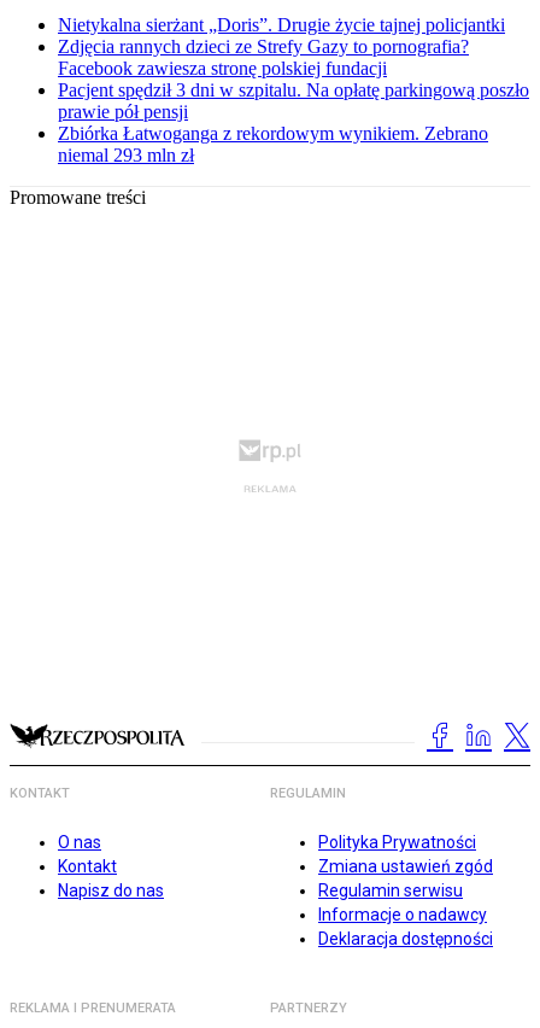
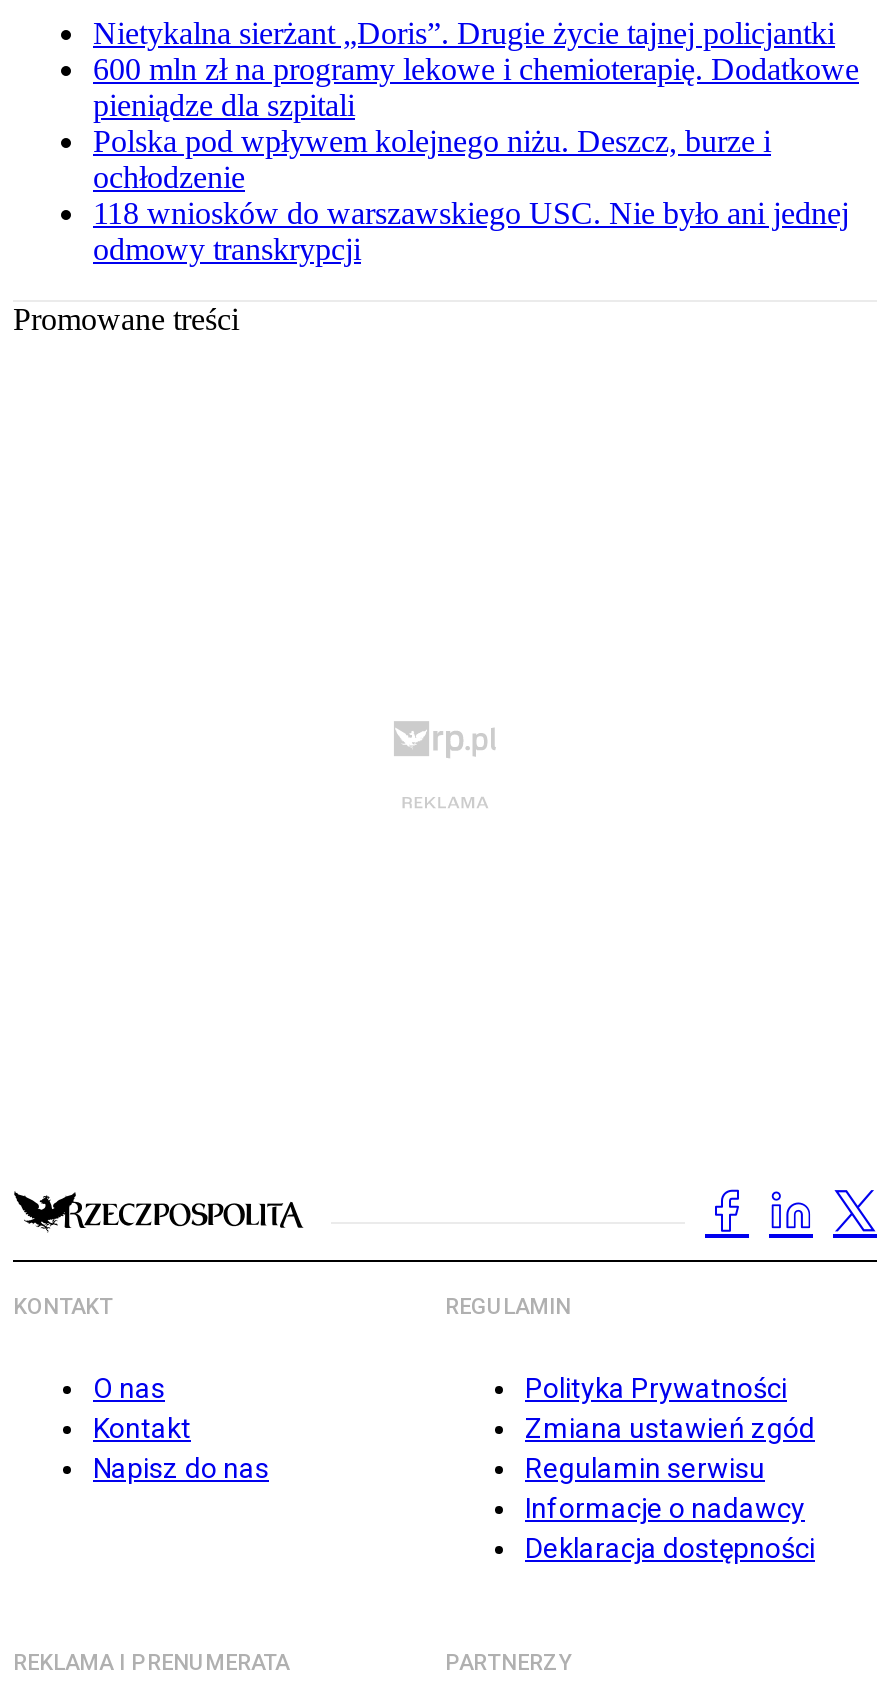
[58,36,529,165] Zdjęcia rannych dzieci ze Strefy Gazy to pornografia? | Facebook zawiesza stronę polskiej fundacji | Pacjent spędził 3 dni w szpitalu. Na opłatę parkingową poszło | prawie pół pensji | Zbiórka Łatwoganga z rekordowym wynikiem. Zebrano | niemal 293 mln zł -> [93,52,859,266] 600 mln zł na programy lekowe i chemioterapię. Dodatkowe | pieniądze dla szpitali | Polska pod wpływem kolejnego niżu. Deszcz, burze i | ochłodzenie | 118 wniosków do warszawskiego USC. Nie było ani jednej | odmowy transkrypcji

